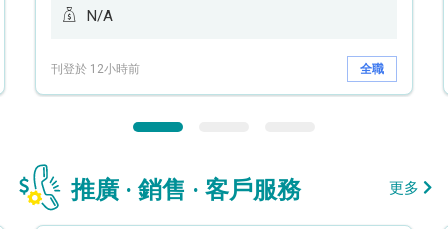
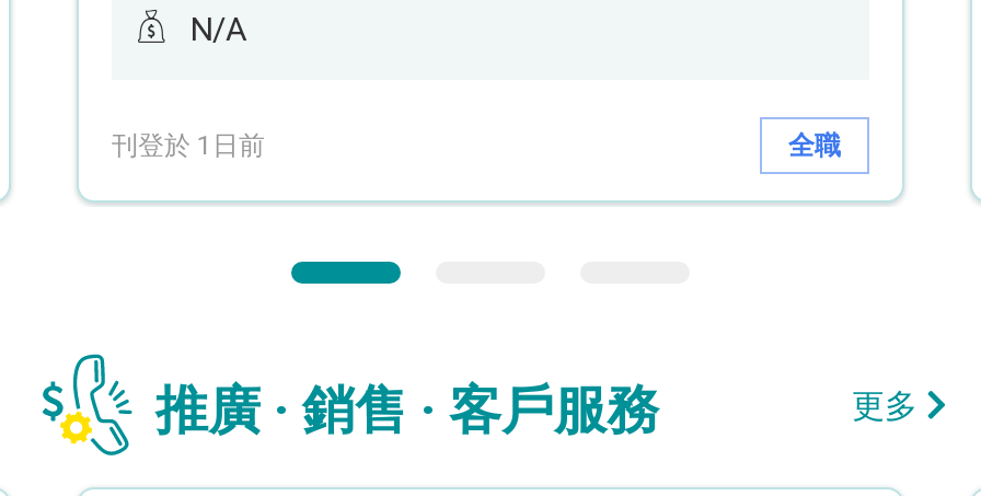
[51,61,140,75] 刊登於 12小時前 -> [112,129,265,160] 刊登於 1日前

